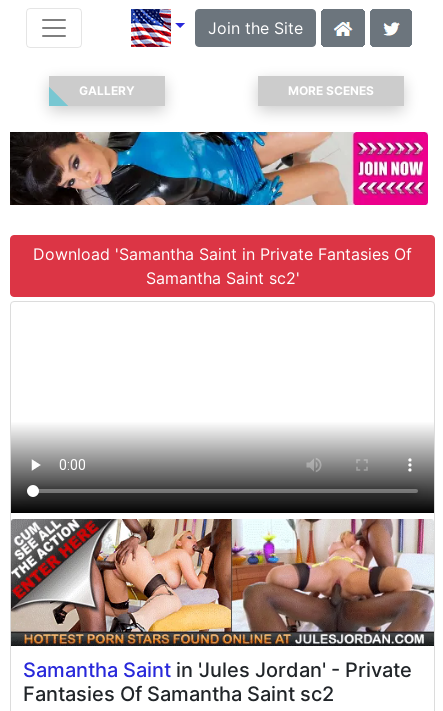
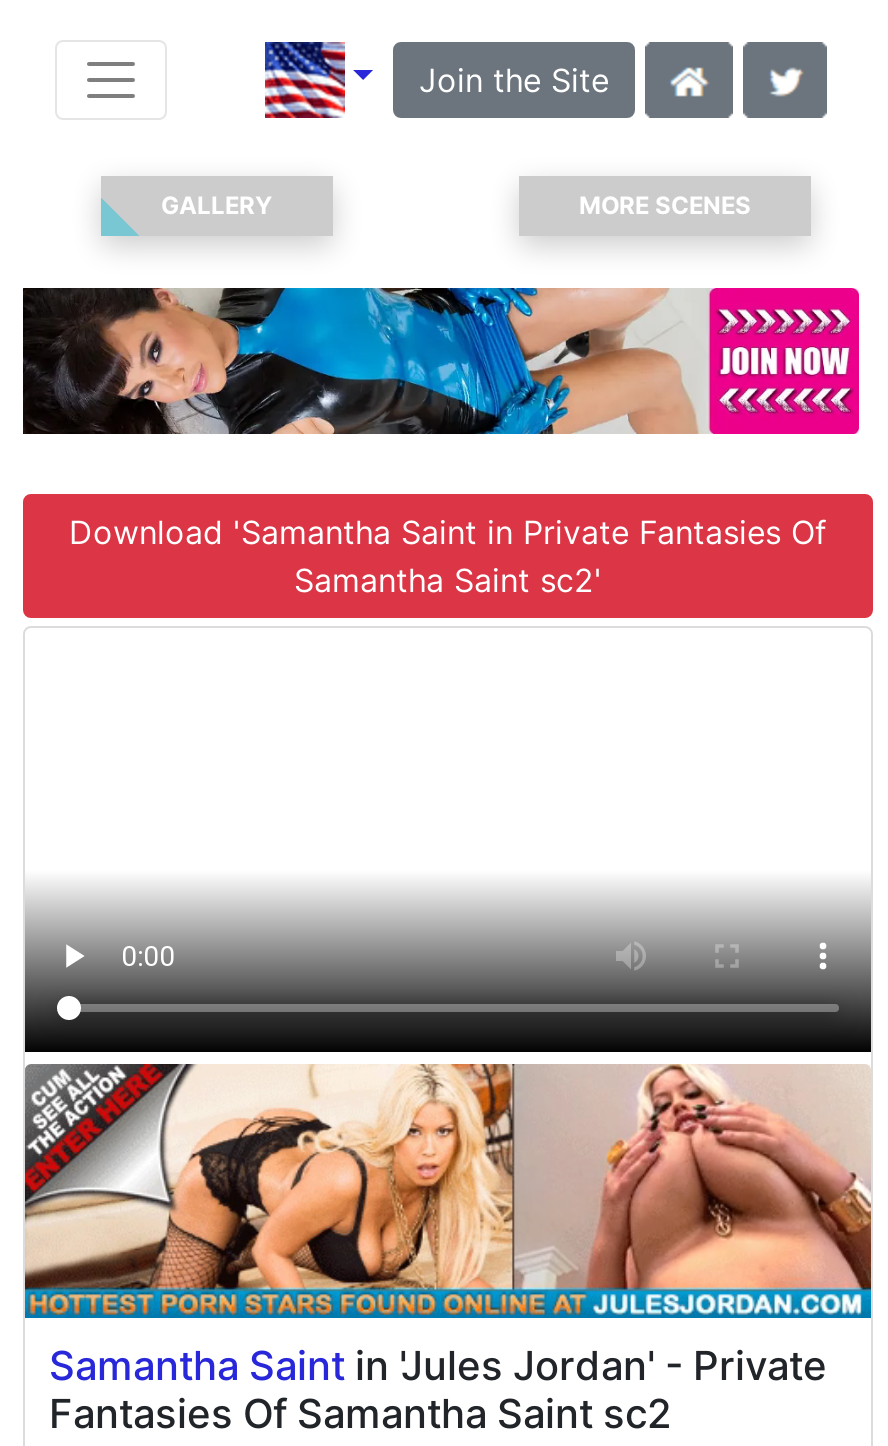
[10,513,435,647] [image] -> [23,1052,873,1320] [image]

